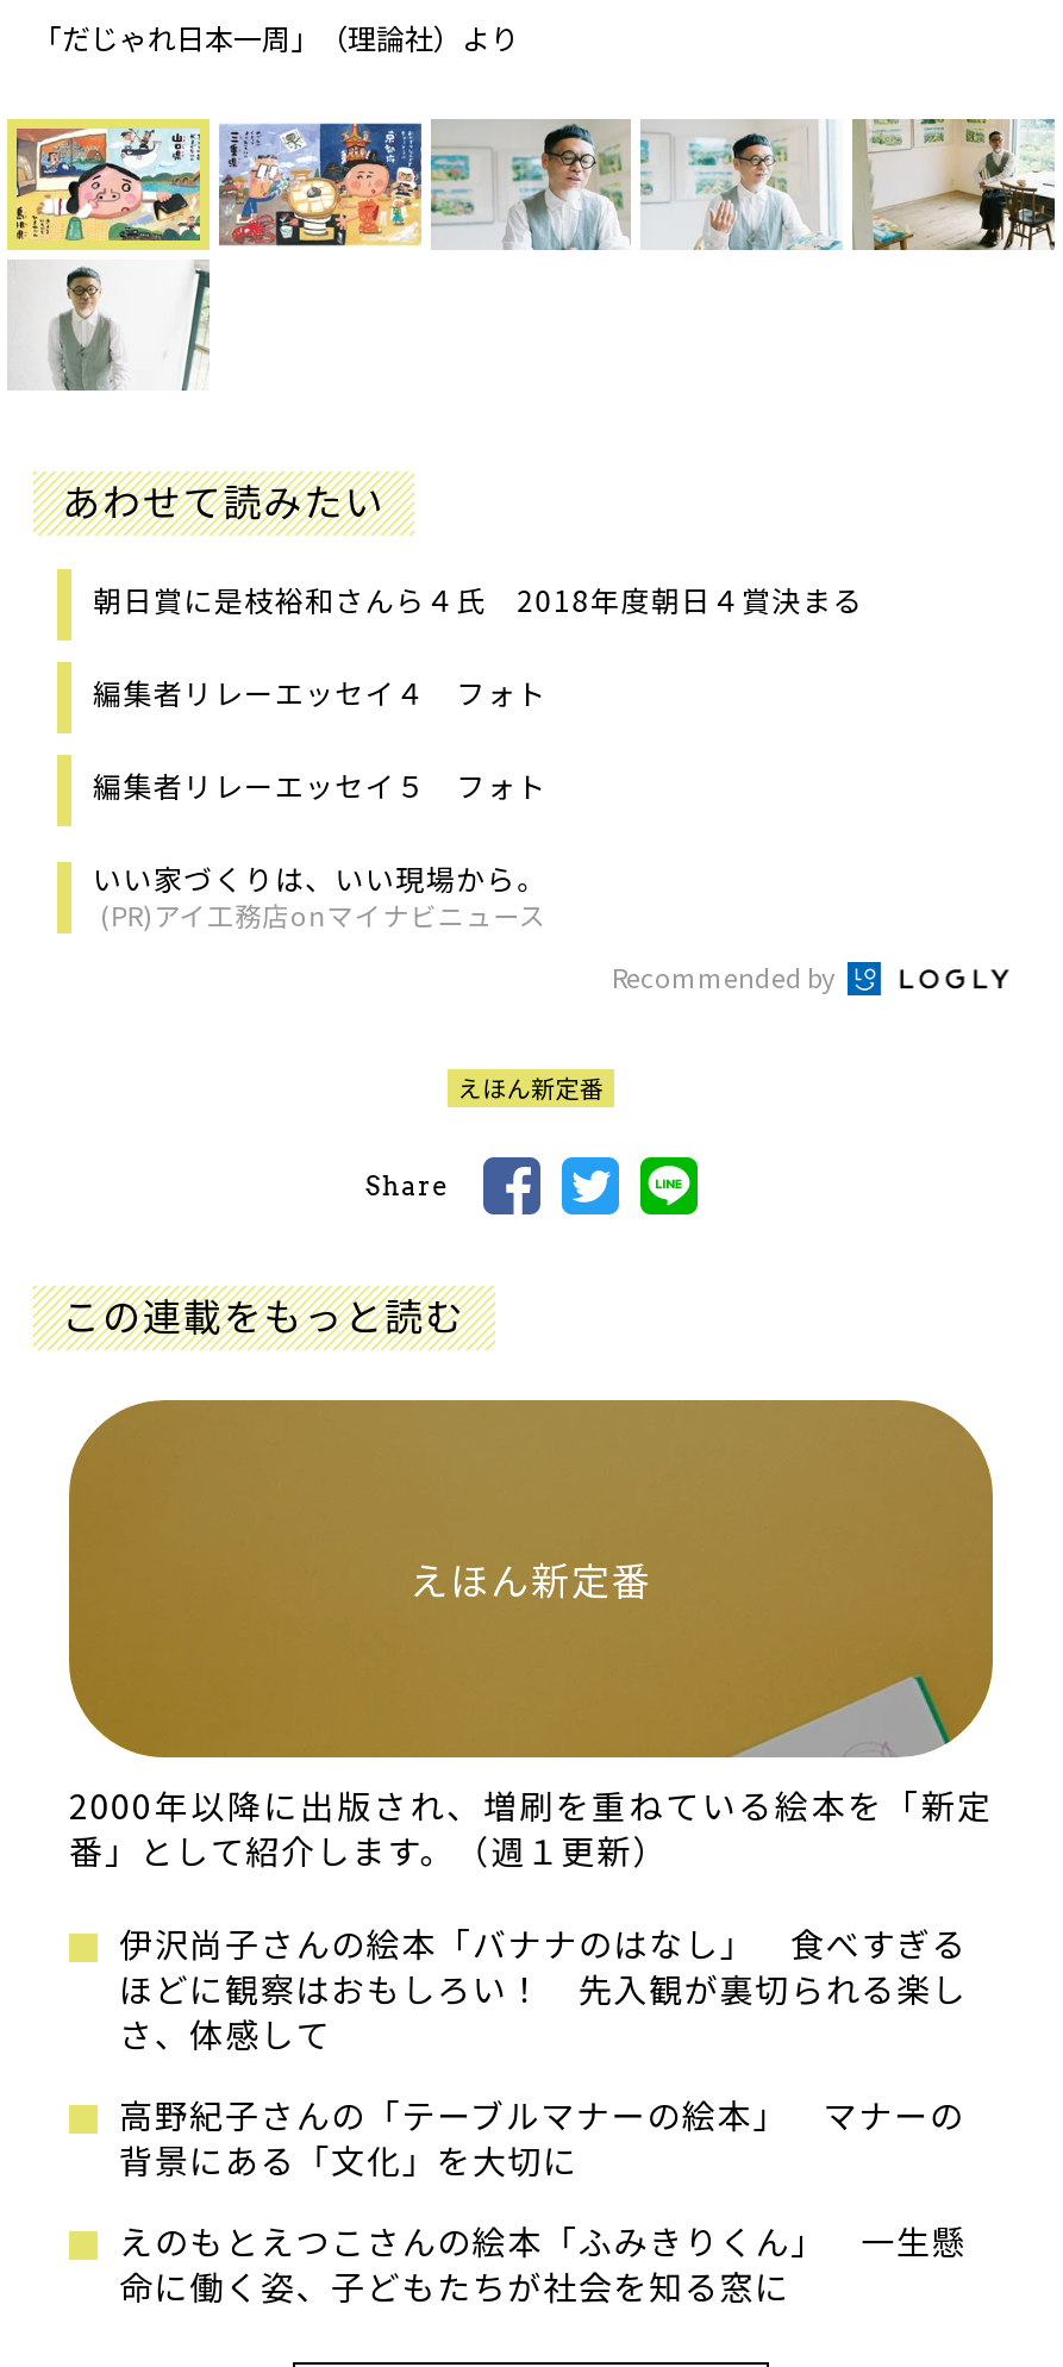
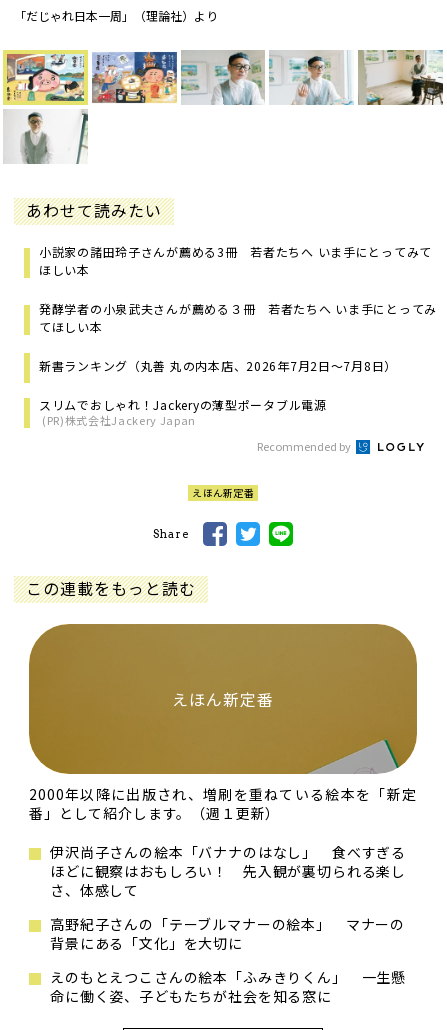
[93,579,863,619] 朝日賞に是枝裕和さんら４氏 2018年度朝日４賞決まる -> [39,243,432,278] 小説家の諸田玲子さんが薦める3冊 若者たちへ いま手にとってみて | ほしい本
[93,672,547,712] 編集者リレーエッセイ４ フォト -> [39,300,437,335] 発酵学者の小泉武夫さんが薦める３冊 若者たちへ いま手にとってみ | てほしい本
[93,764,547,805] 編集者リレーエッセイ５ フォト -> [39,357,397,374] 新書ランキング（丸善 丸の内本店、2026年7月2日～7月8日）
[93,857,547,933] いい家づくりは、いい現場から。 | (PR)アイ工務店onマイナビニュース -> [39,396,327,428] スリムでおしゃれ！Jackeryの薄型ポータブル電源 | (PR)株式会社Jackery Japan

